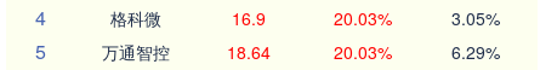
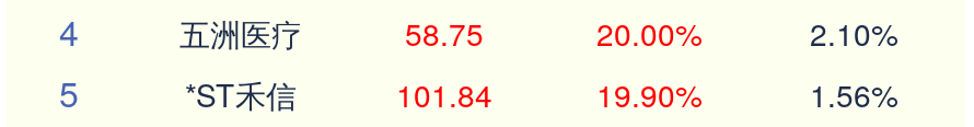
[110,6,500,31] 格科微 | 16.9 | 20.03% | 3.05% -> [179,12,897,55] 五洲医疗 | 58.75 | 20.00% | 2.10%
[102,40,500,64] 万通智控 | 18.64 | 20.03% | 6.29% -> [185,73,897,117] *ST禾信 | 101.84 | 19.90% | 1.56%

